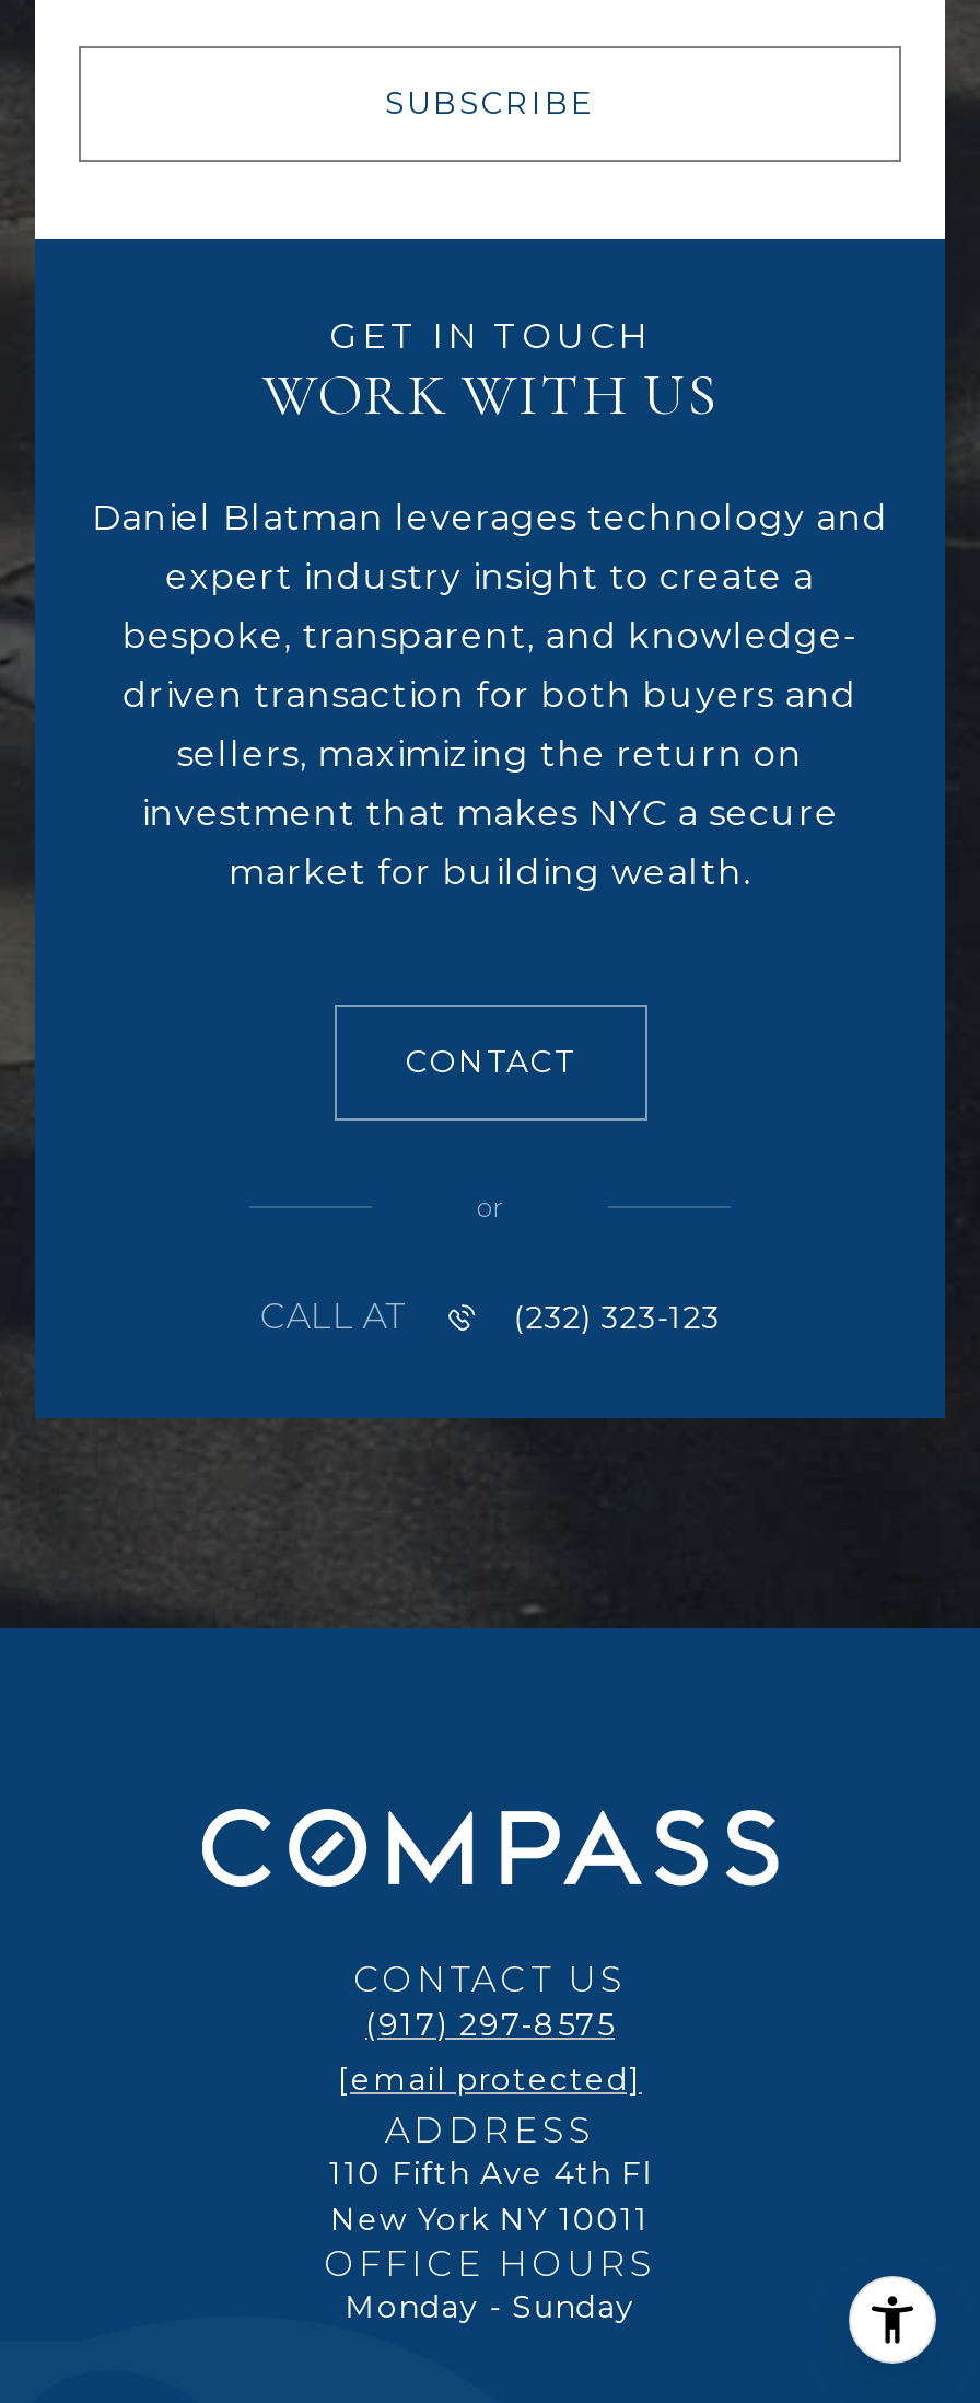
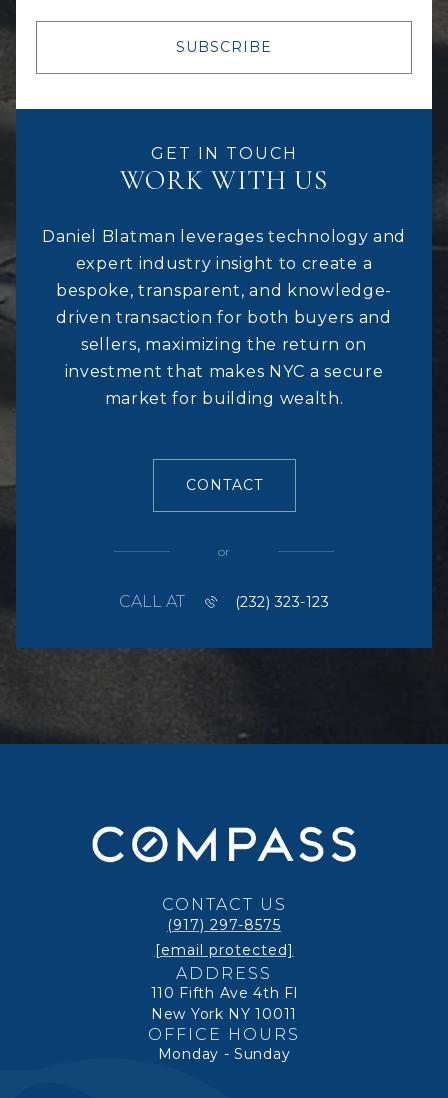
[847,2274,938,2366] [image] -> none

